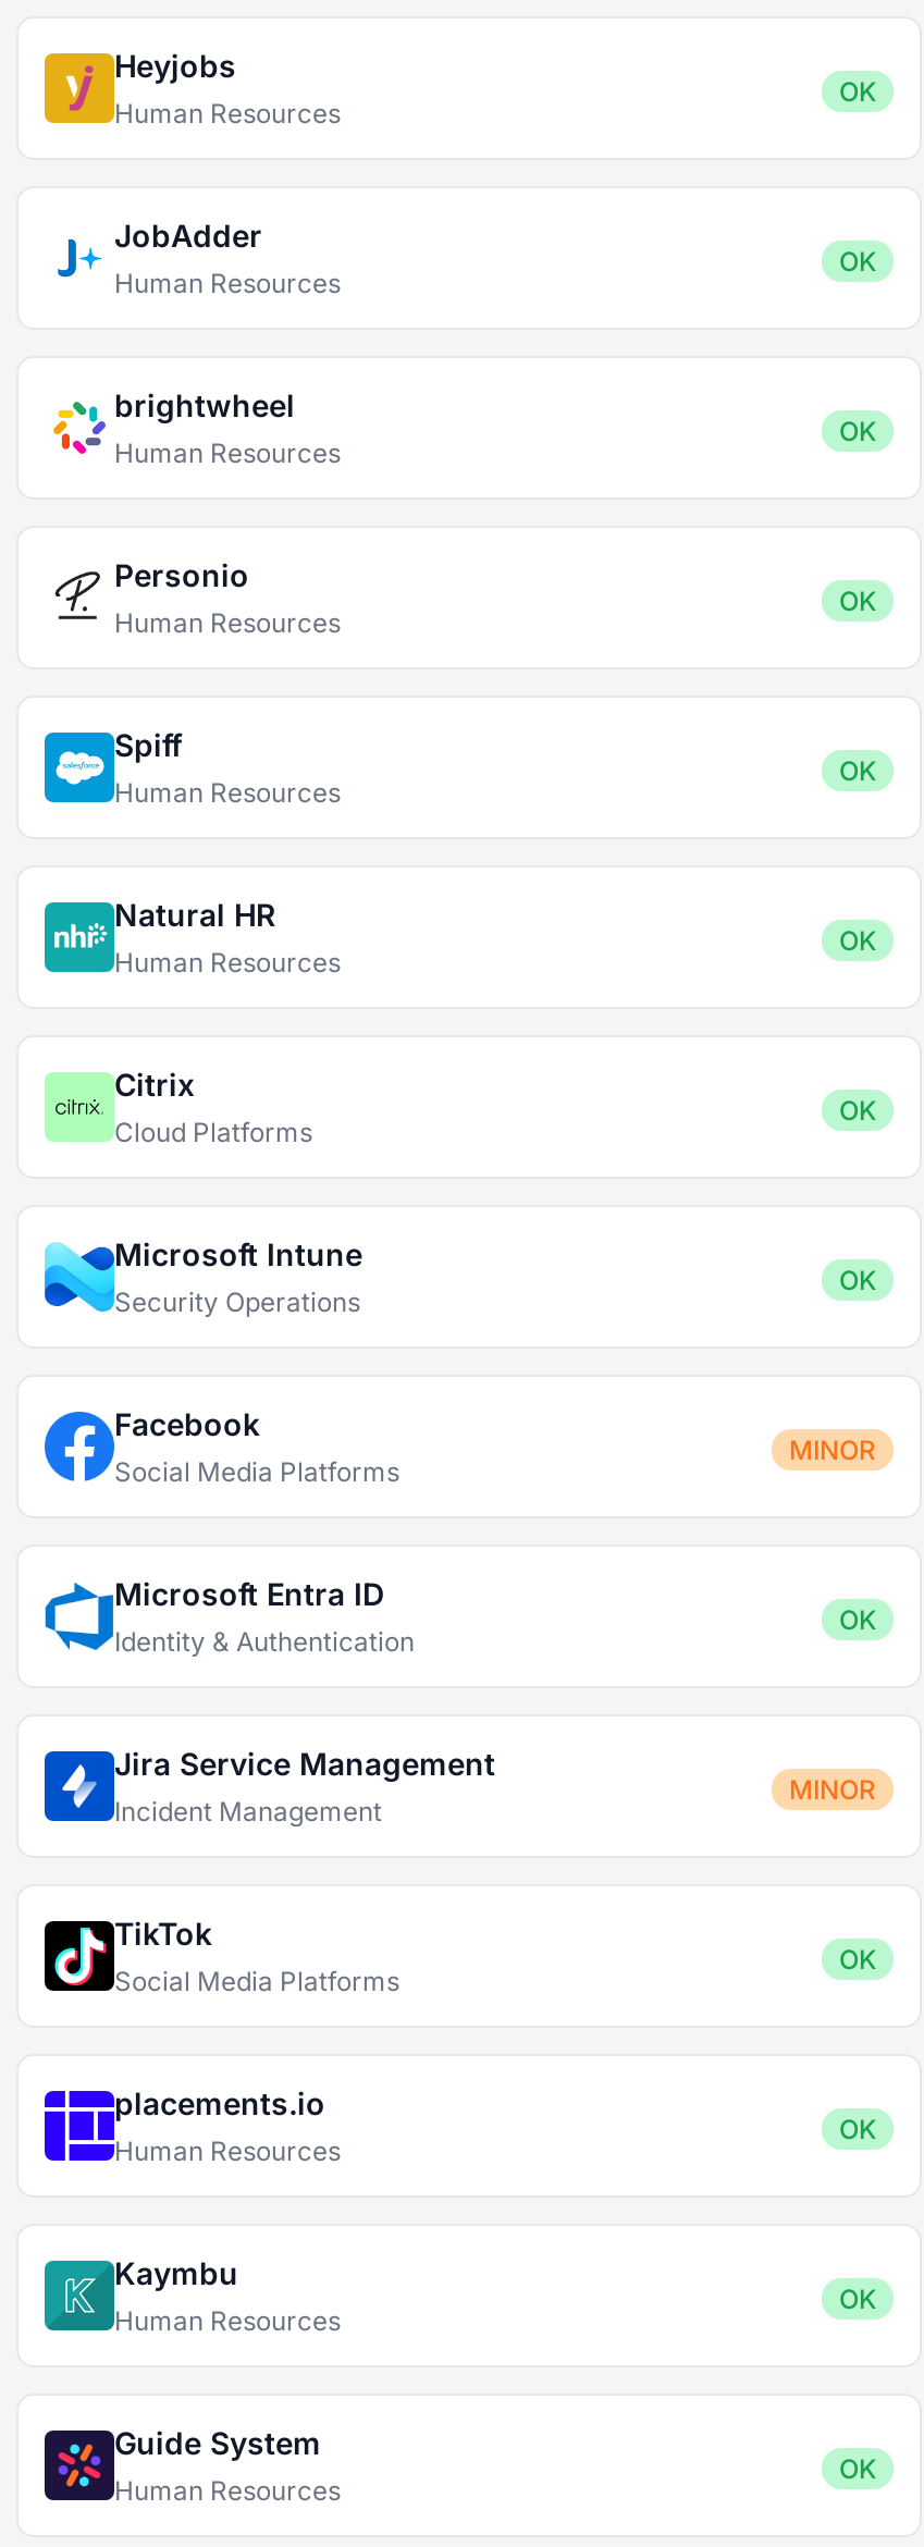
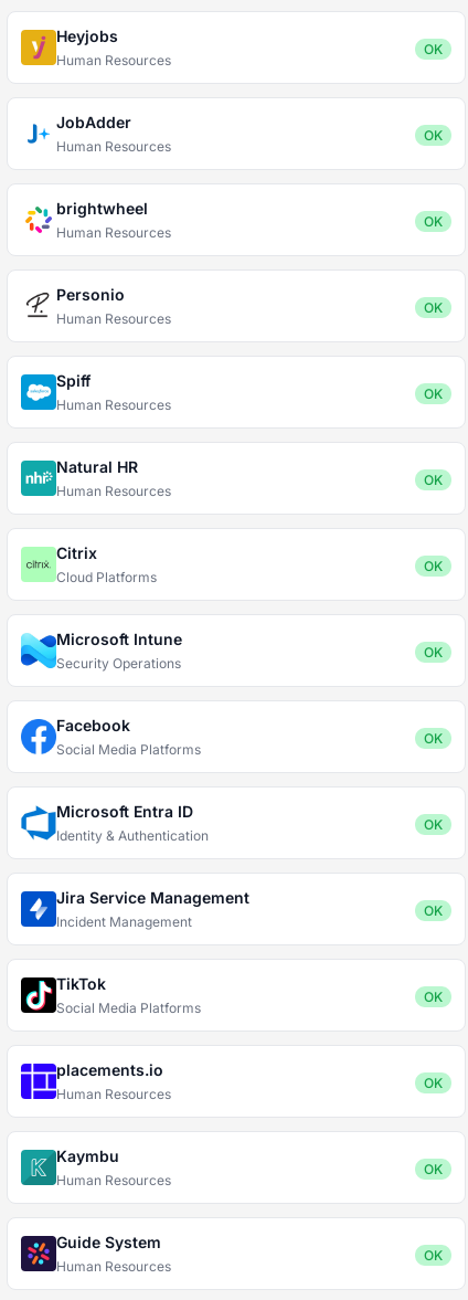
[789,1434,876,1466] MINOR -> [424,730,443,747] OK
[789,1773,876,1806] MINOR -> [424,902,443,919] OK

